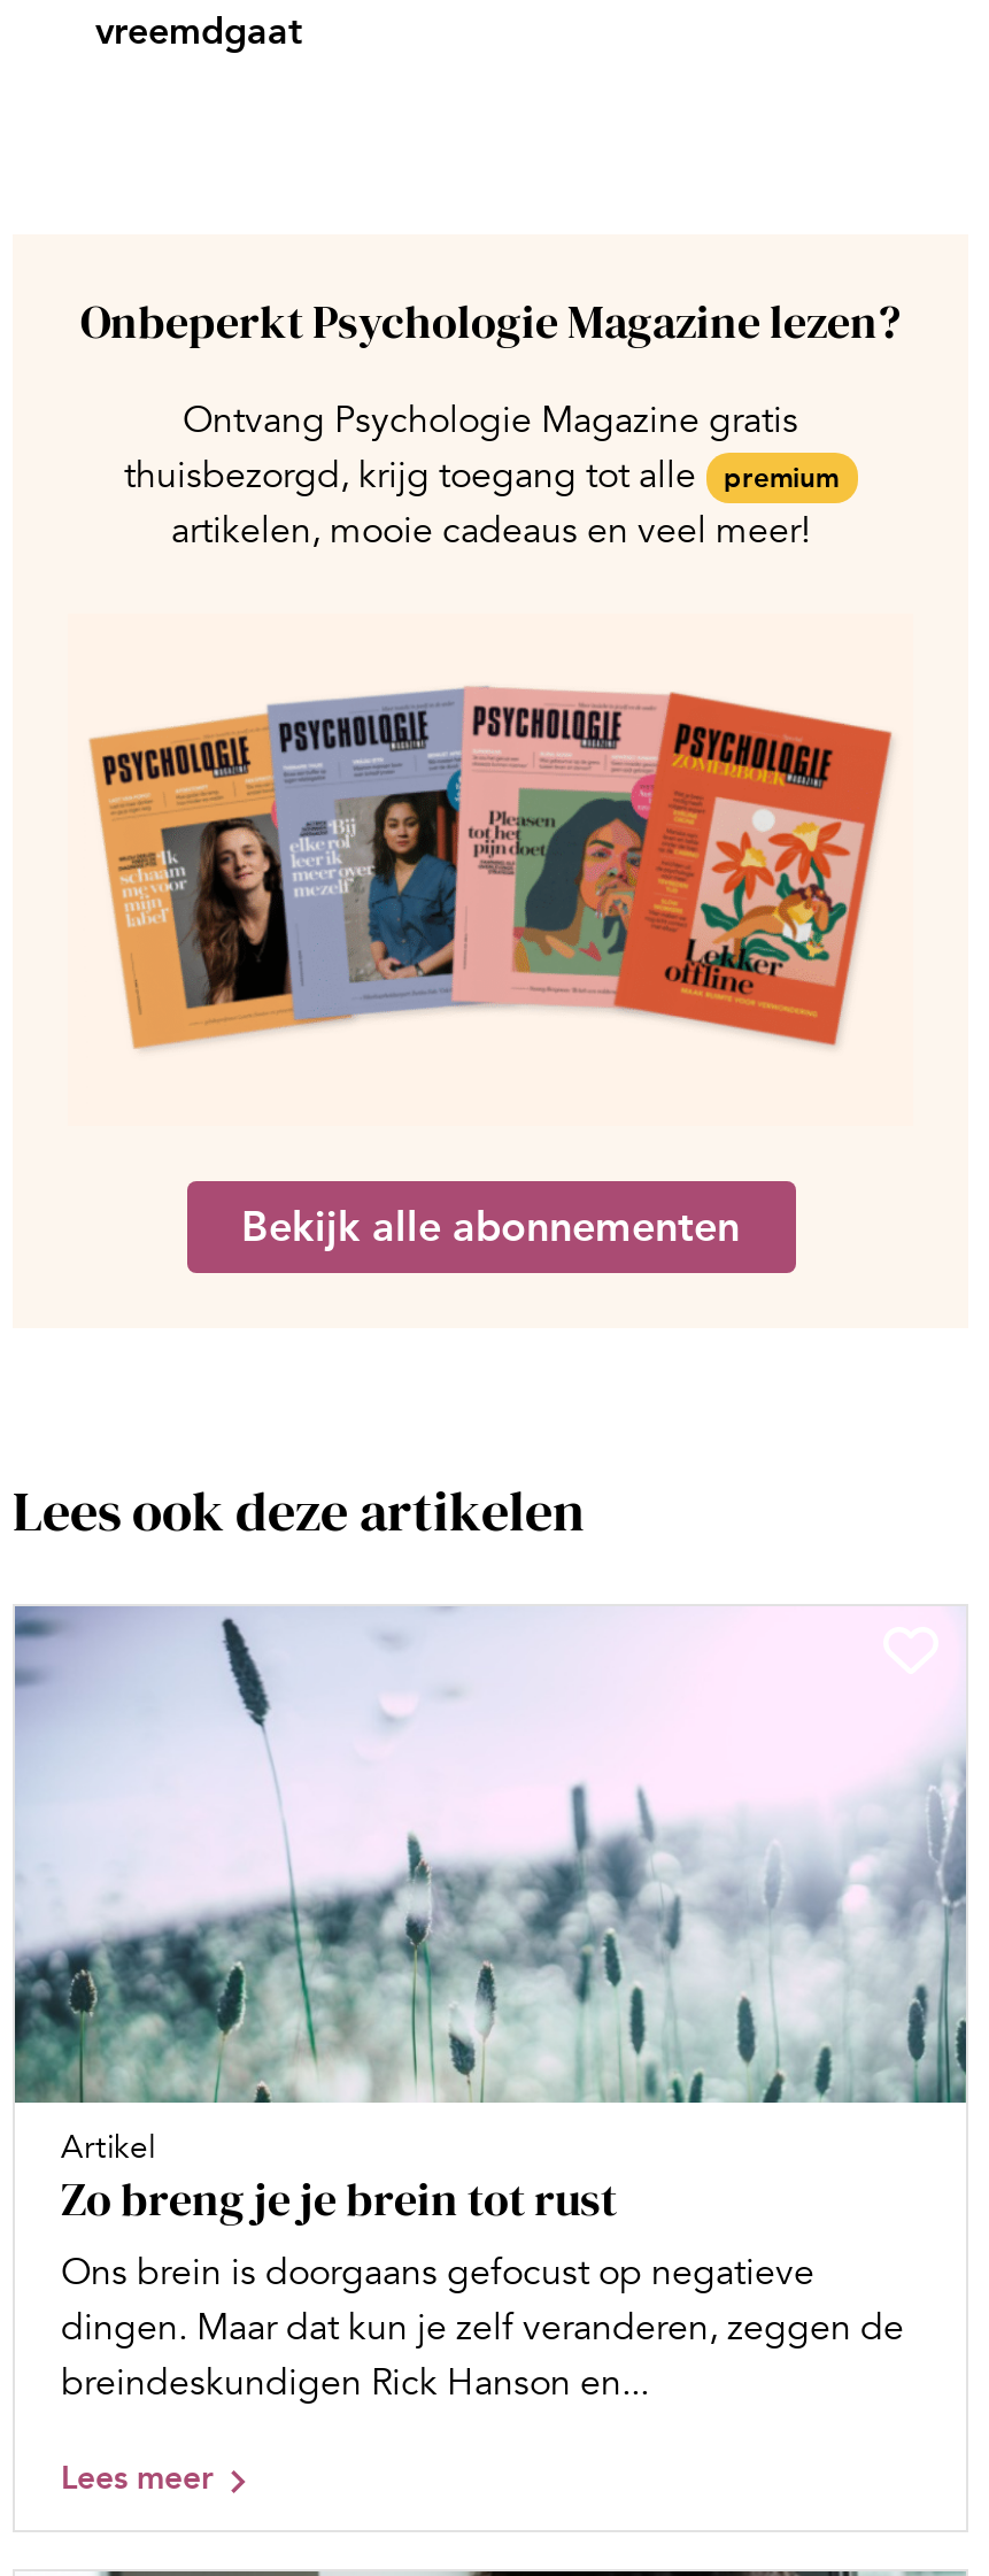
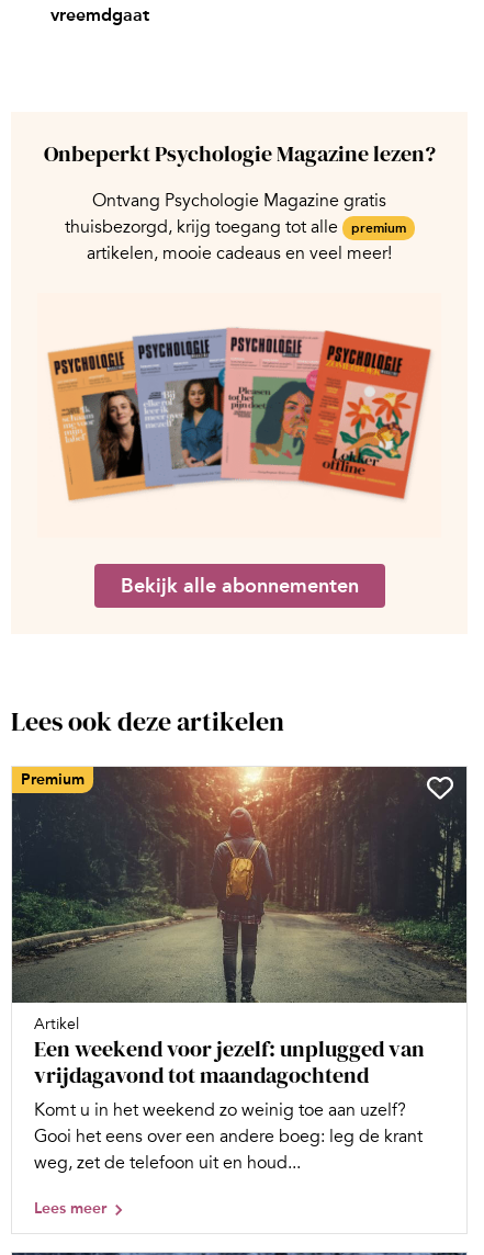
none -> [21,770,85,788] Premium
[13,1606,968,2406] [image] | Zo breng je je brein tot rust | Ons brein is doorgaans gefocust op negatieve | dingen. Maar dat kun je zelf veranderen, zeggen de | breindeskundigen Rick Hanson en... -> [11,766,468,1174] [image] | Een weekend voor jezelf: unplugged van | vrijdagavond tot maandagochtend | Komt u in het weekend zo weinig toe aan uzelf? | Gooi het eens over een andere boeg: leg de krant | weg, zet de telefoon uit en houd...

